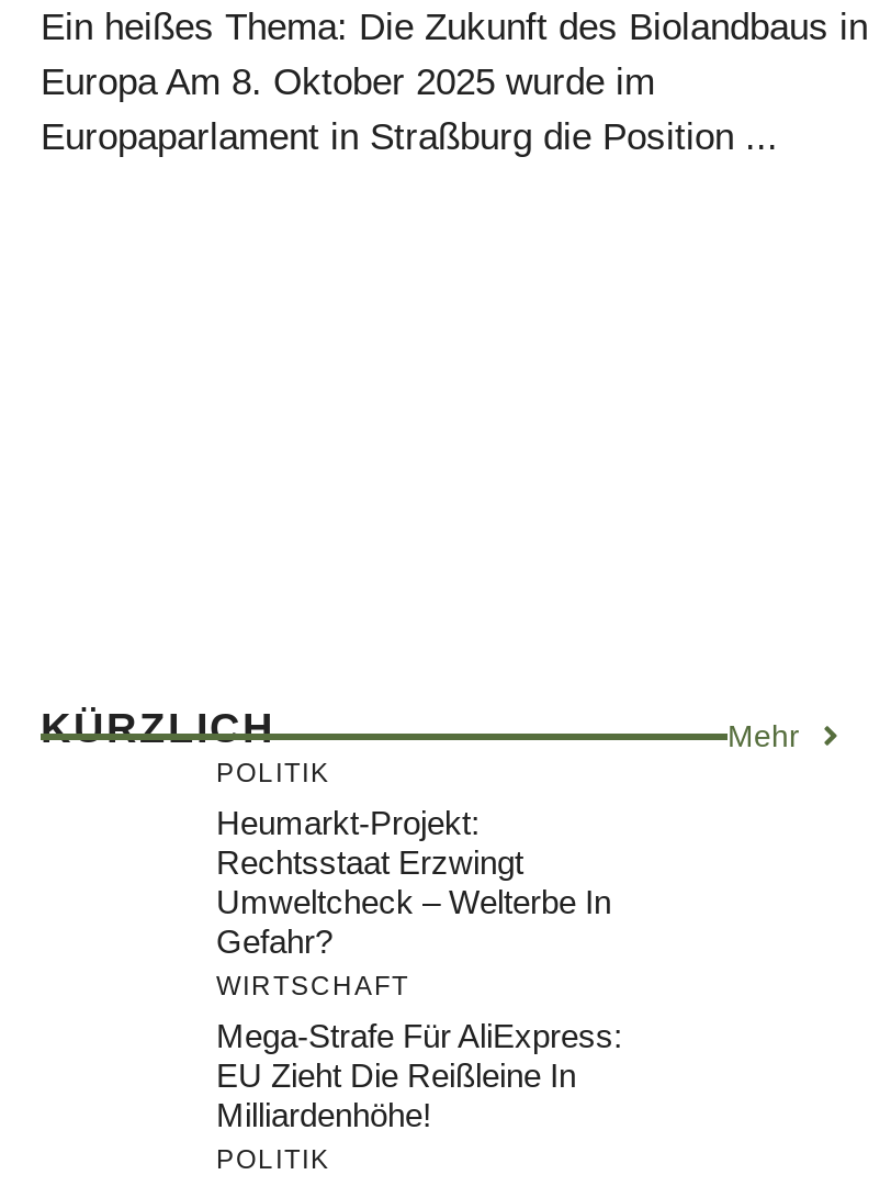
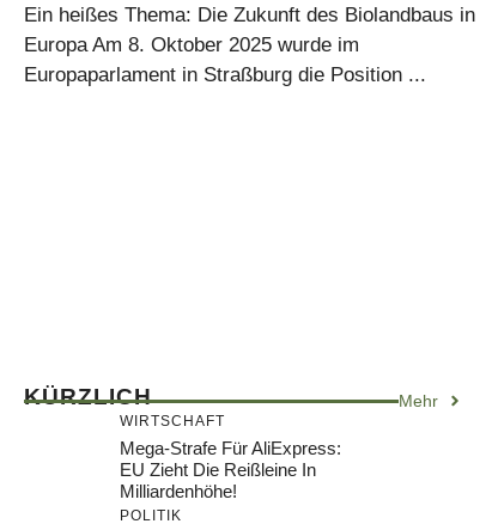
[216,757,611,959] POLITIK | Heumarkt-Projekt: | Rechtsstaat Erzwingt | Umweltcheck – Welterbe In | Gefahr? -> none

